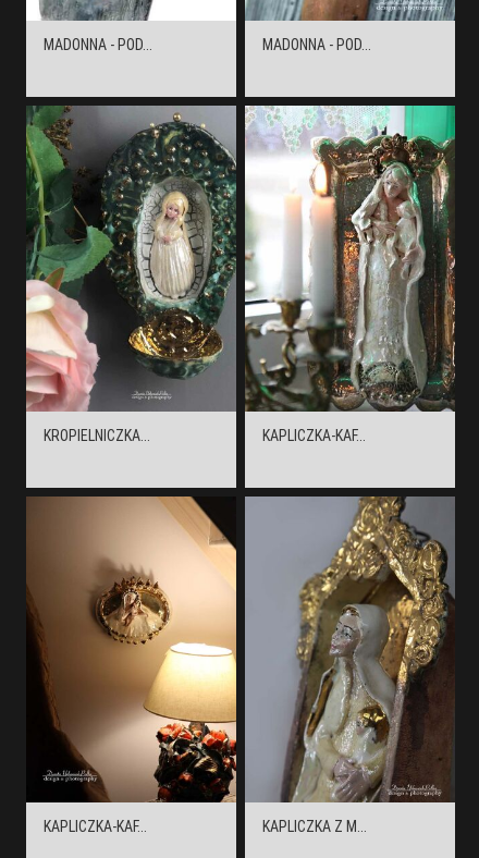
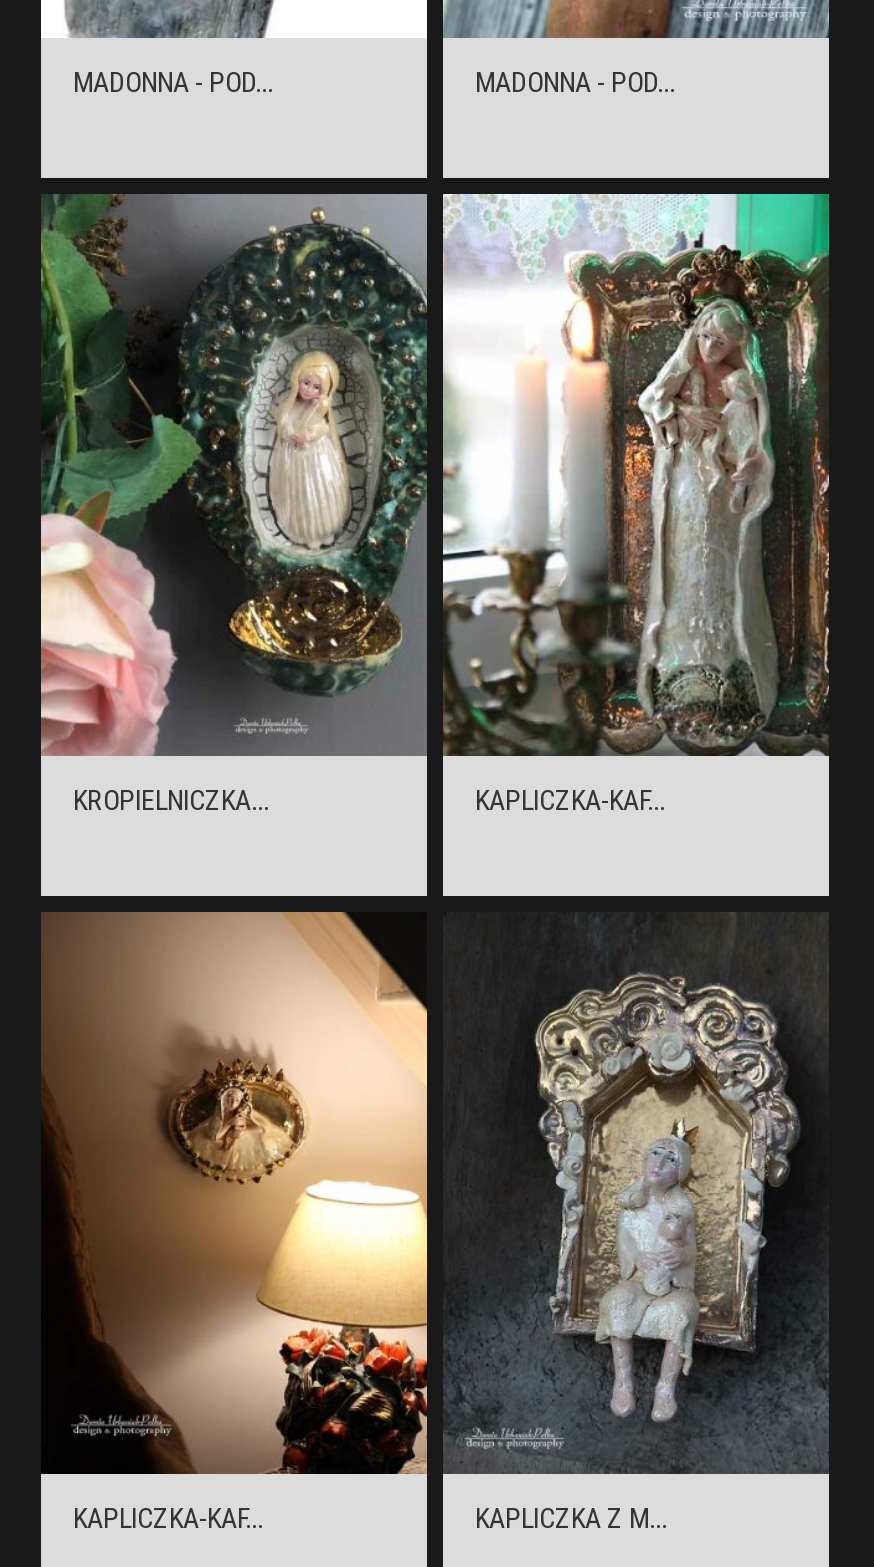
[244,495,455,802] [image] -> [443,912,827,1474] [image]

